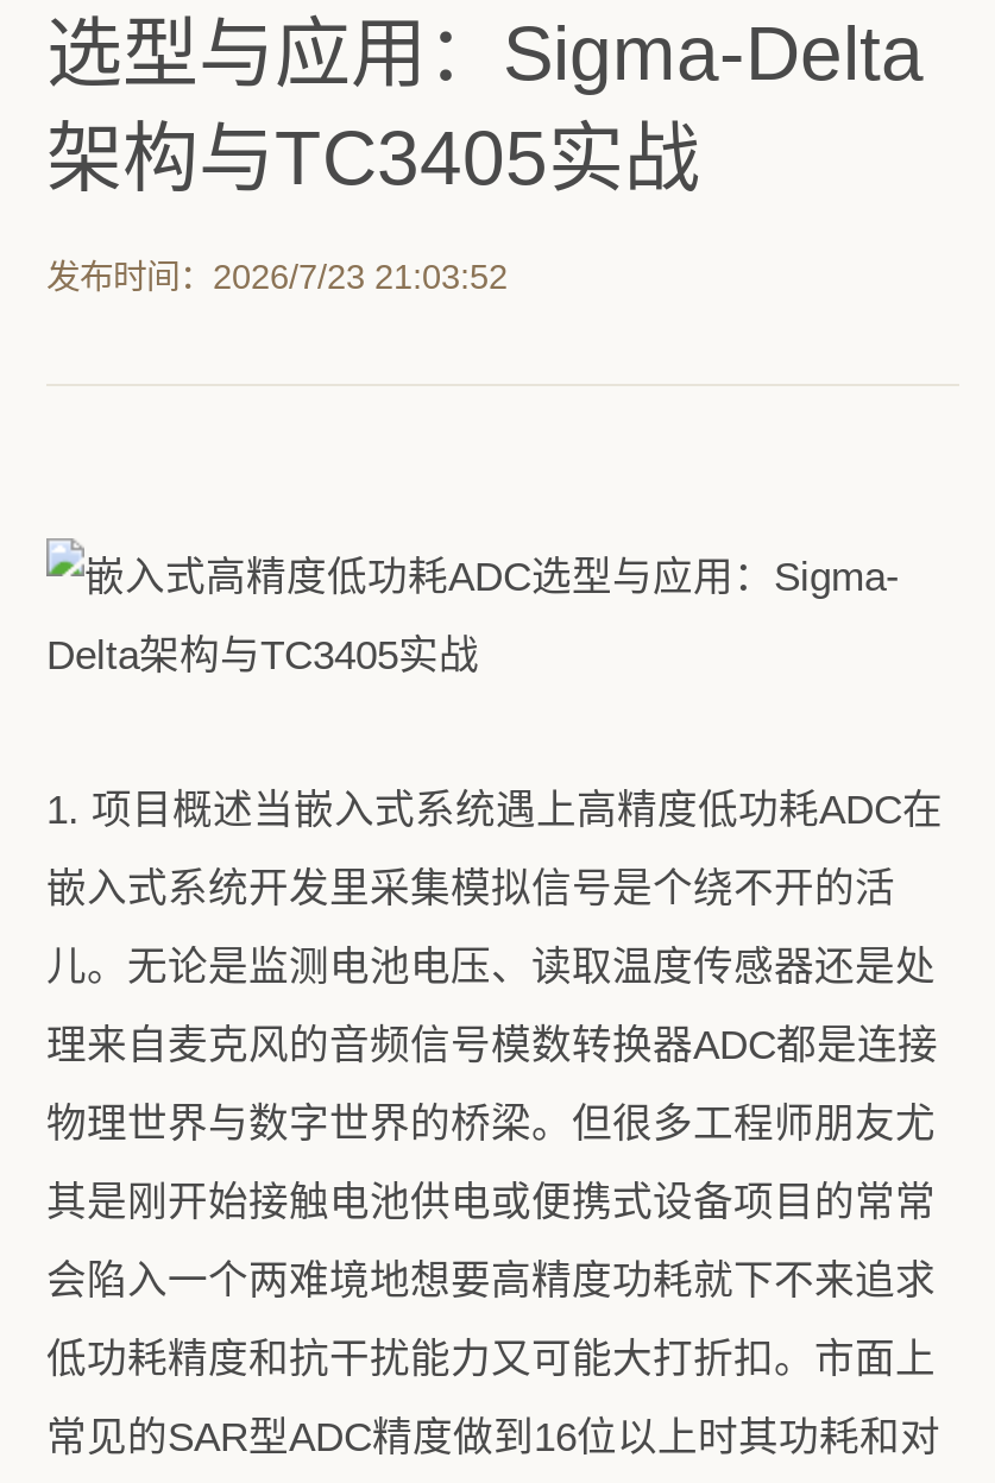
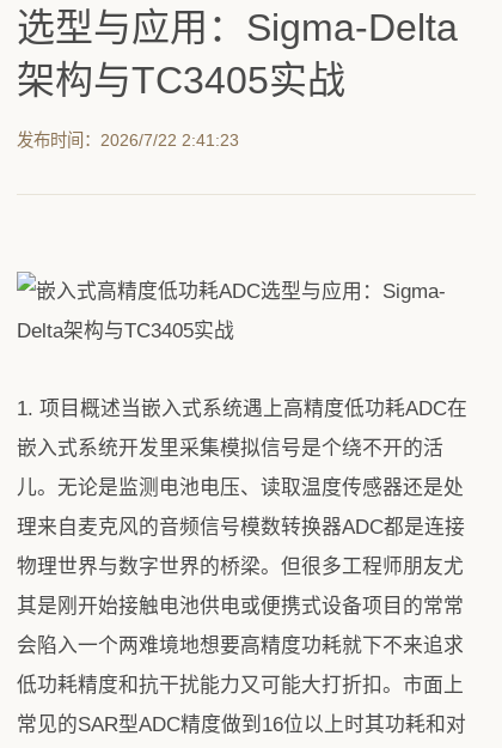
[46,258,508,296] 发布时间：2026/7/23 21:03:52 -> [17,130,239,150] 发布时间：2026/7/22 2:41:23

